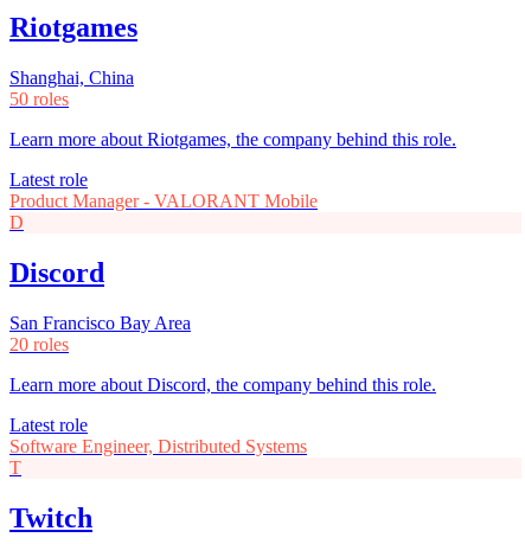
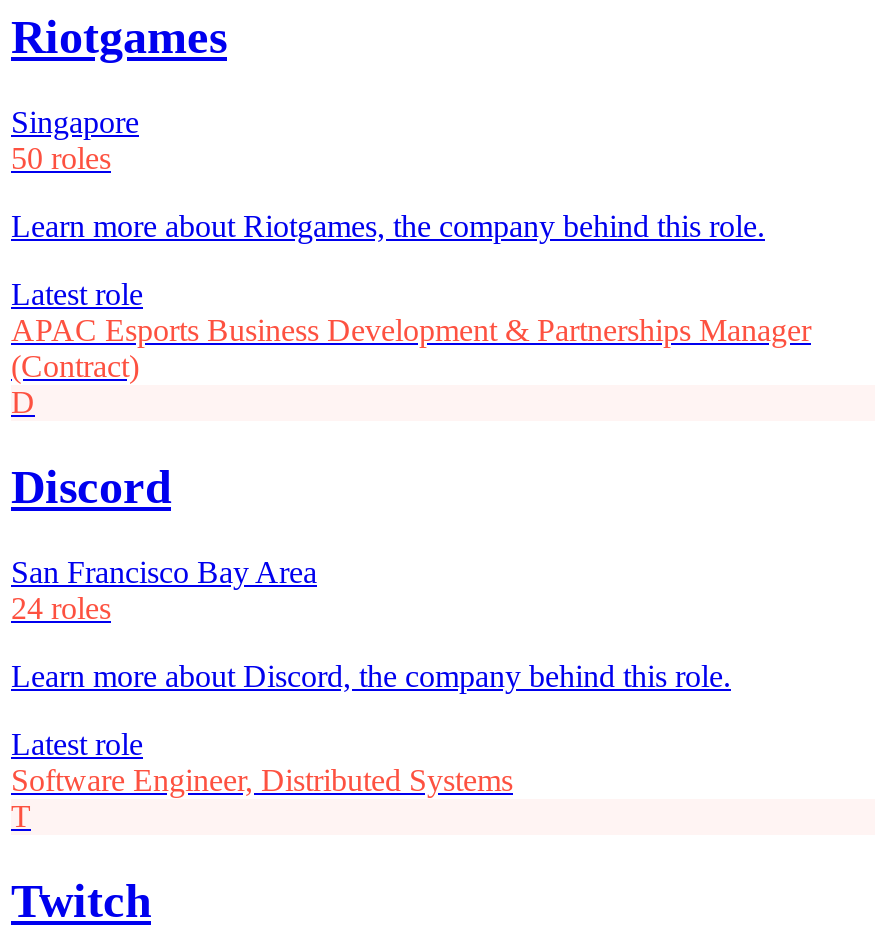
[9,68,134,88] Shanghai, China -> [11,105,139,139] Singapore
[9,191,318,211] Product Manager - VALORANT Mobile -> [11,313,811,383] APAC Esports Business Development & Partnerships Manager | (Contract)
[9,334,69,354] 20 roles -> [11,591,111,625] 24 roles

